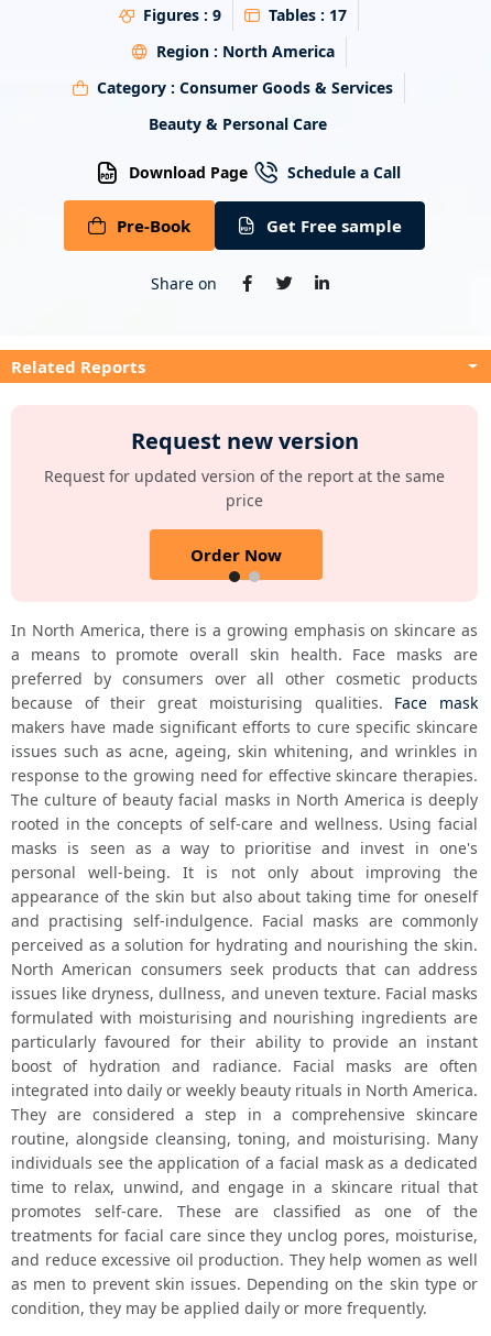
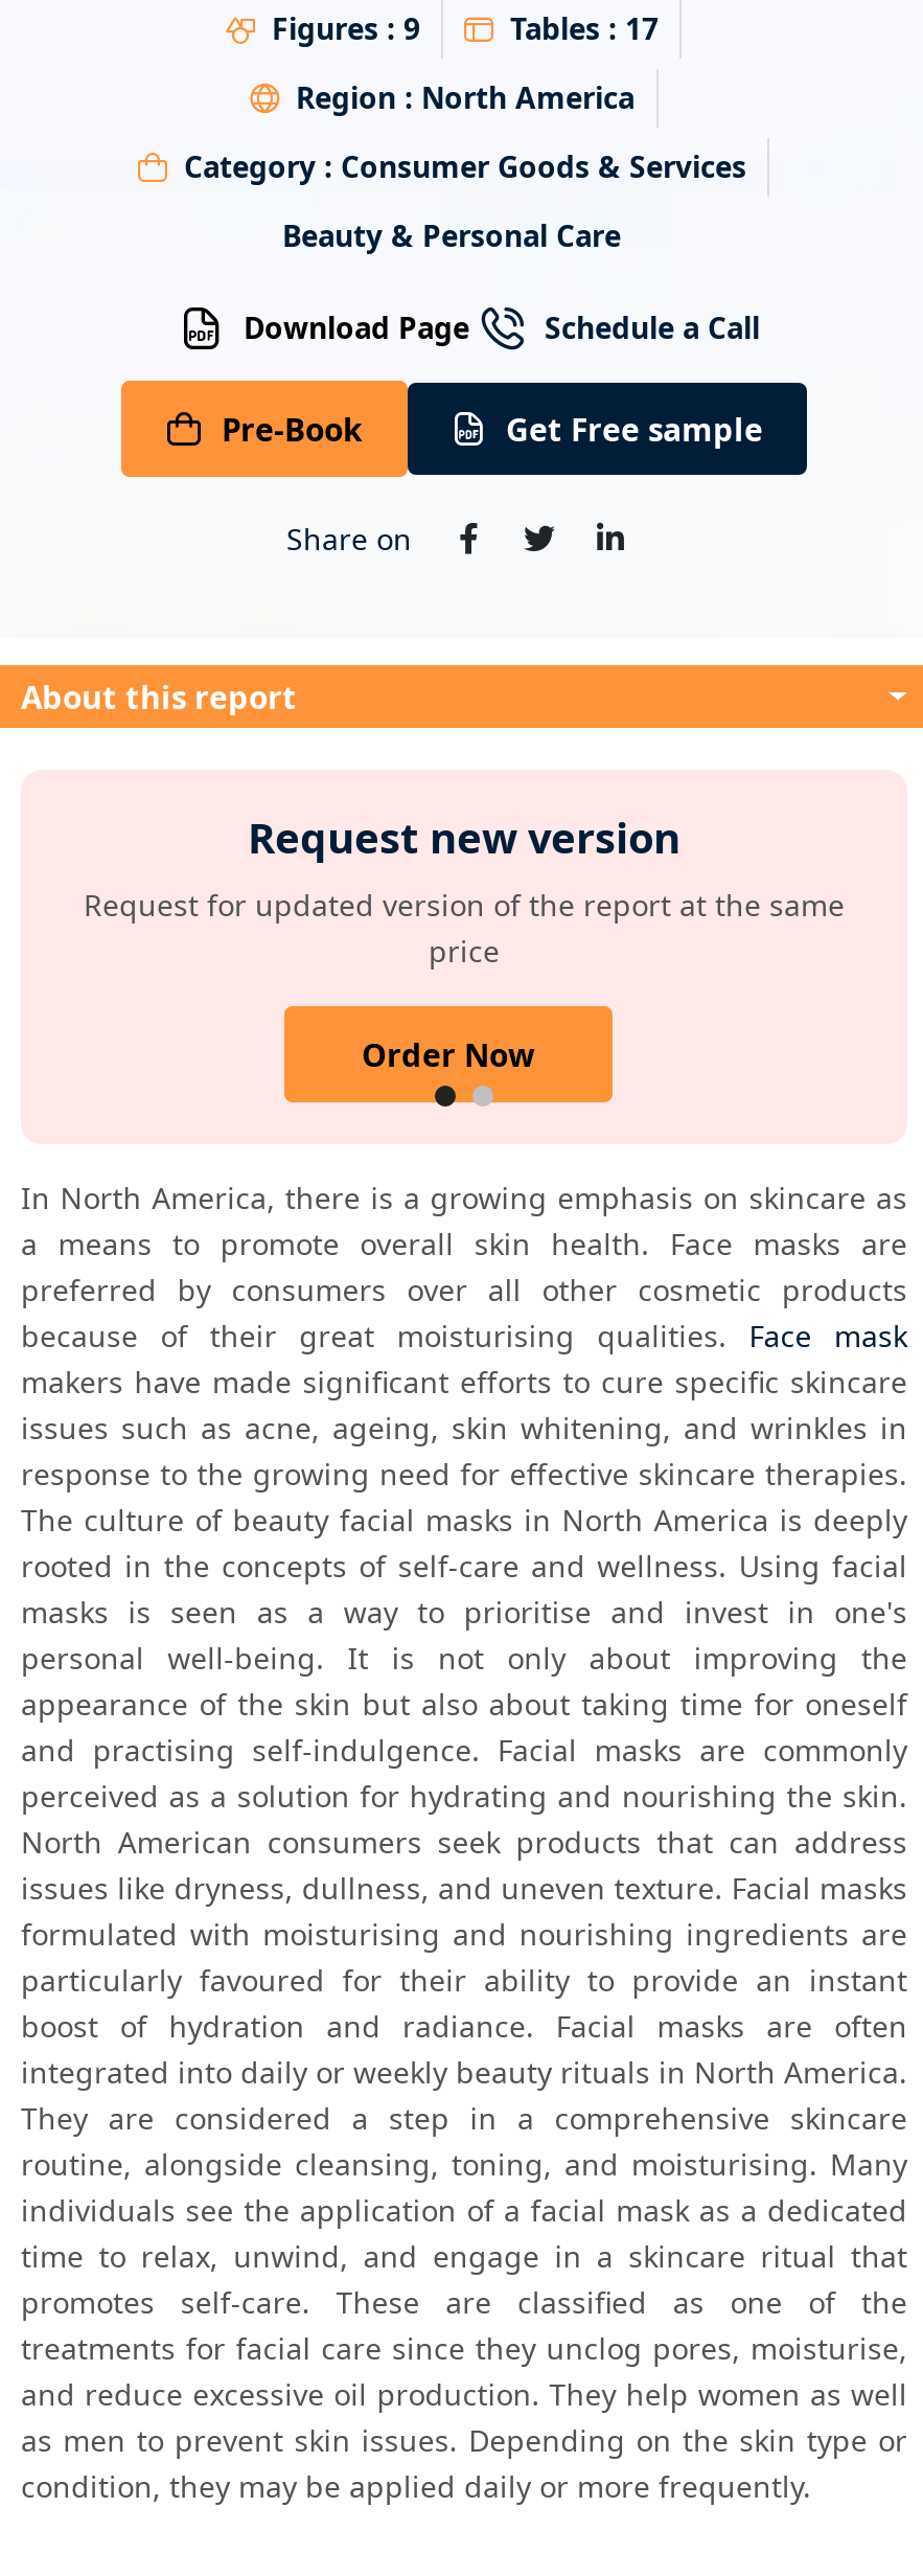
[11,356,145,378] Related Reports -> [21,676,297,718] About this report

